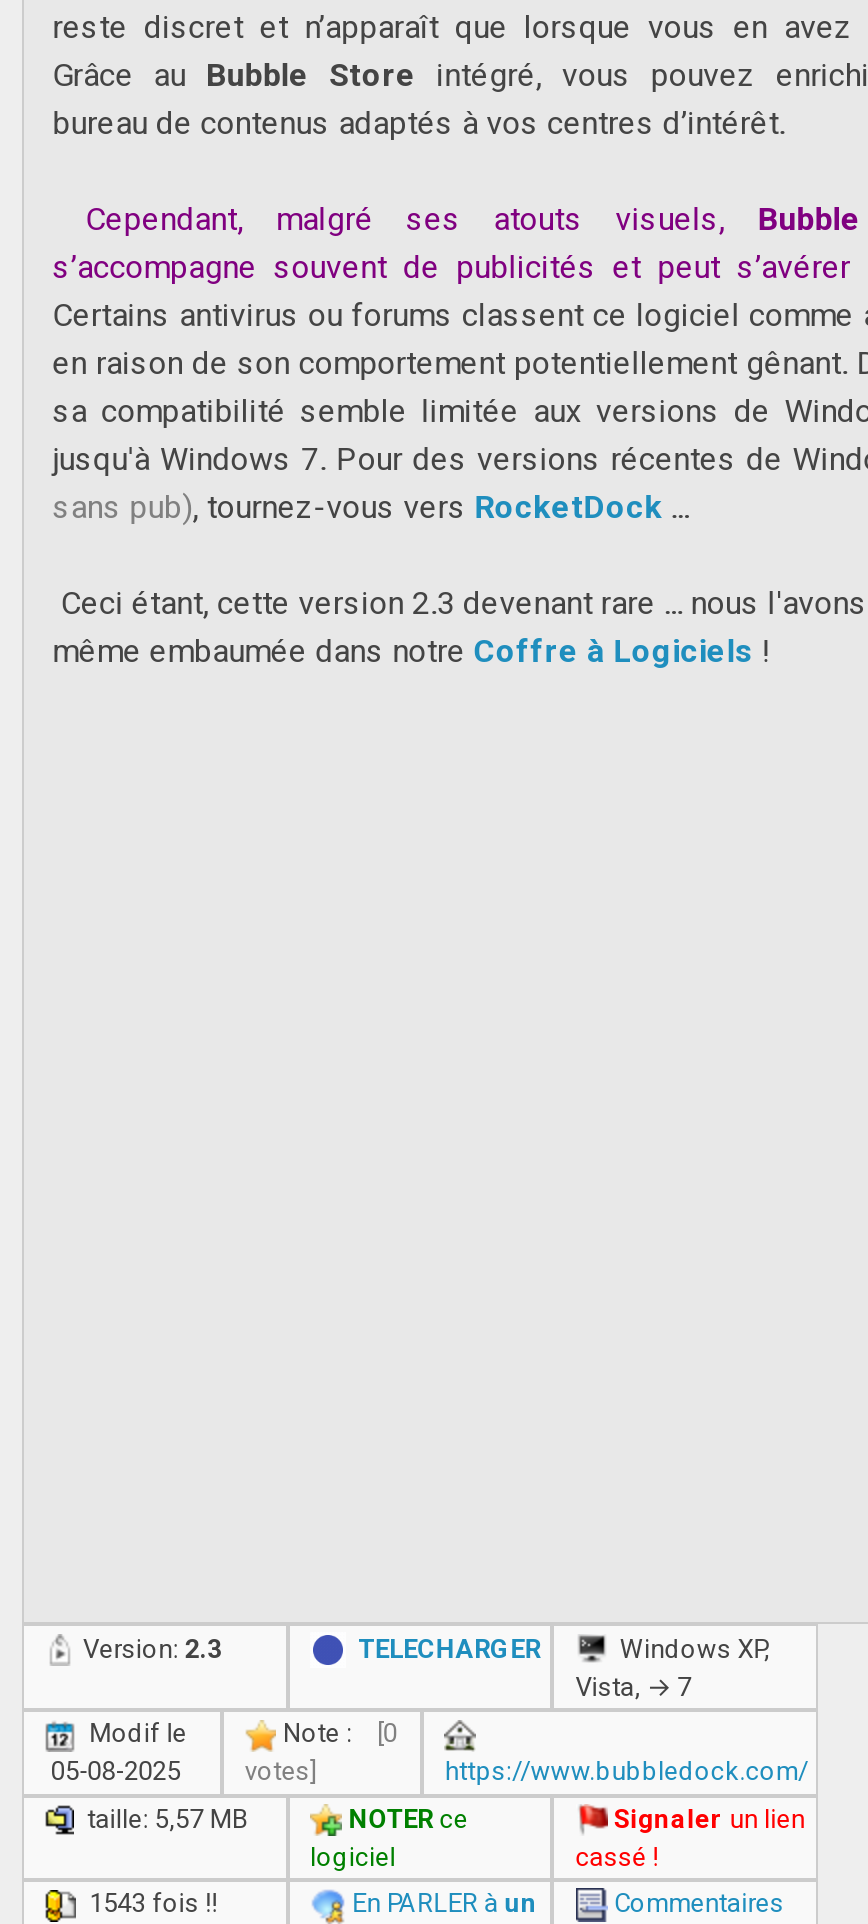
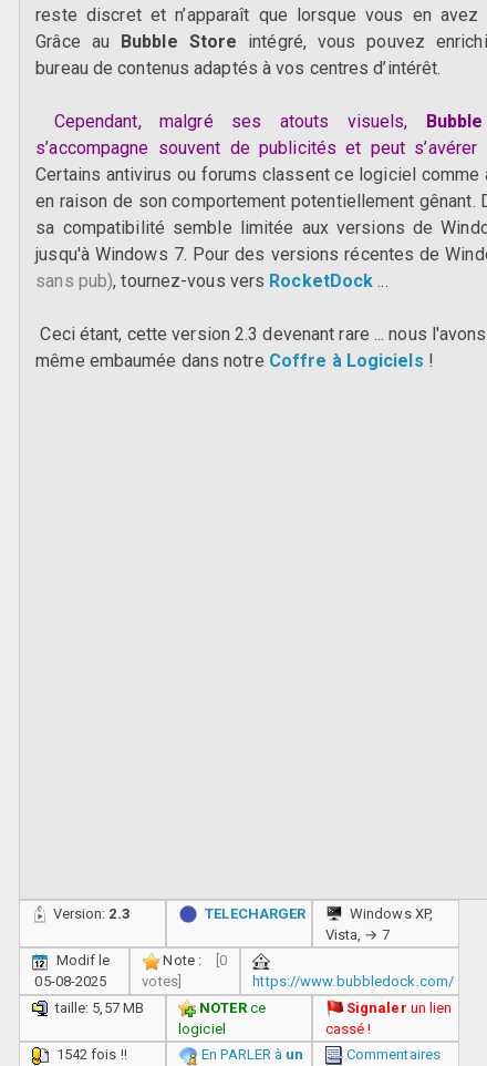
[83,1889,218,1919] 1543 fois !! -> [53,1046,127,1063] 1542 fois !!

